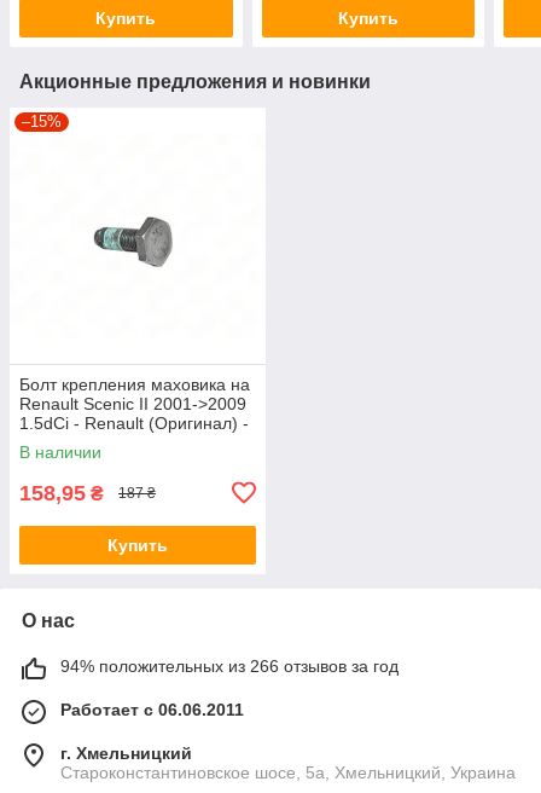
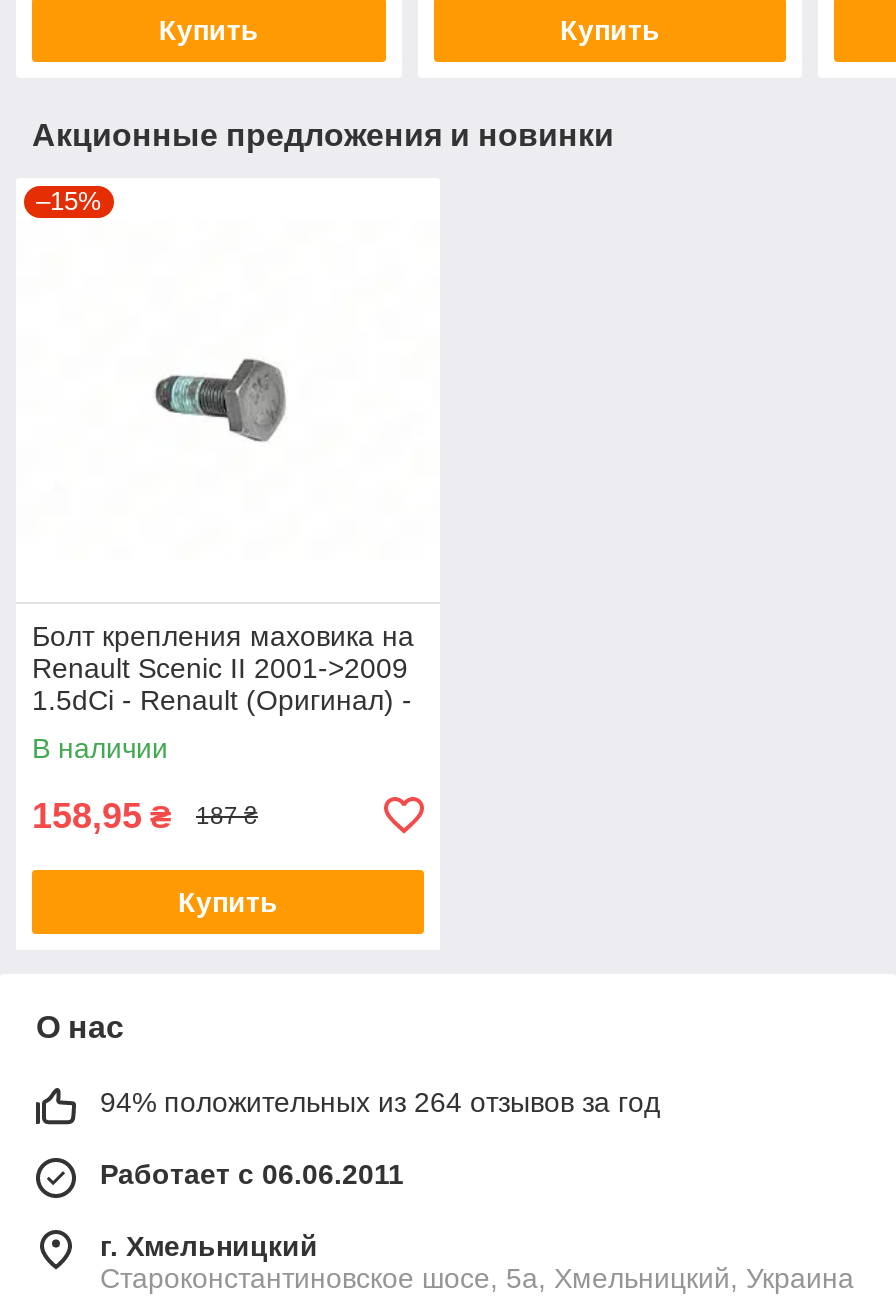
[60,656,399,676] 94% положительных из 266 отзывов за год -> [100,1086,660,1118] 94% положительных из 264 отзывов за год

